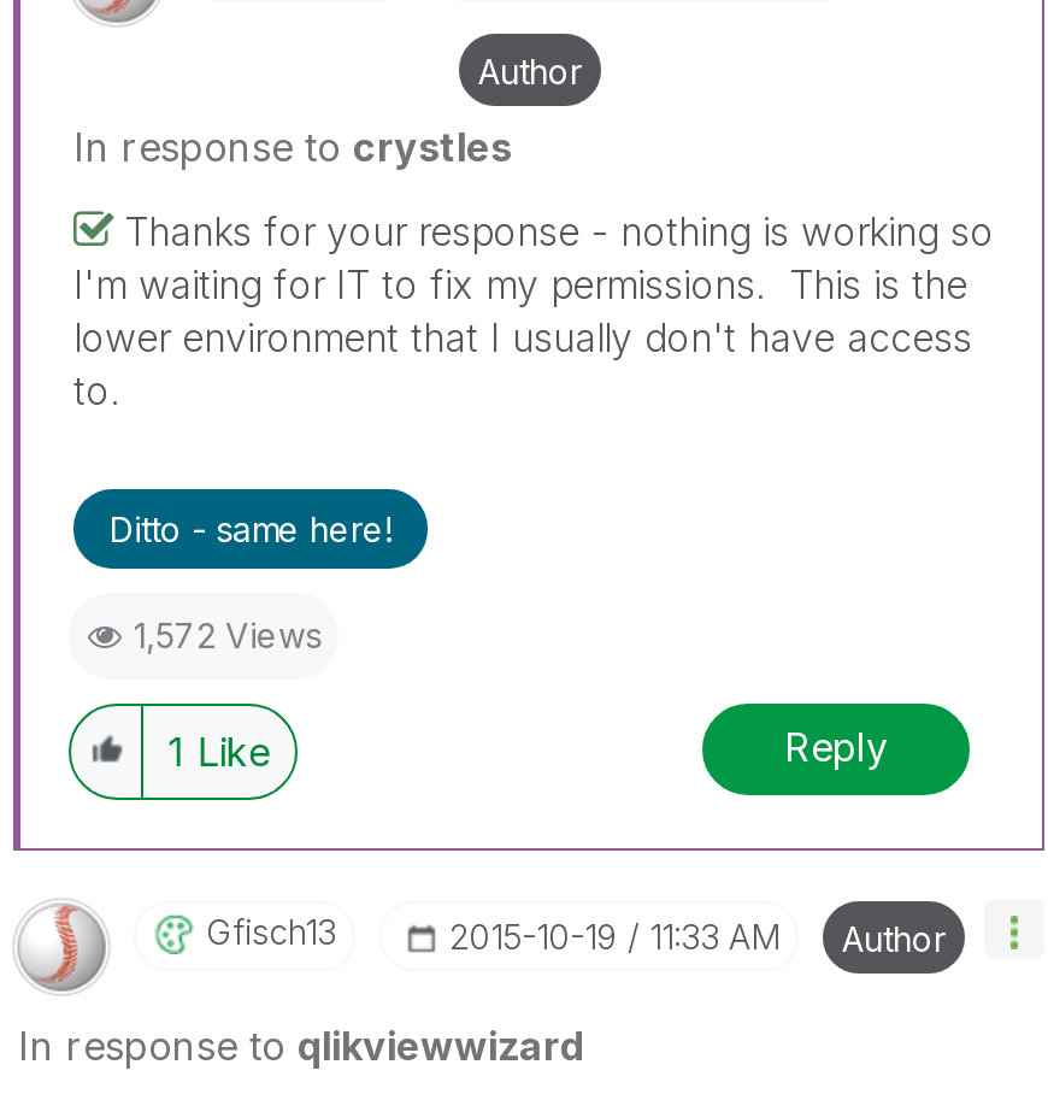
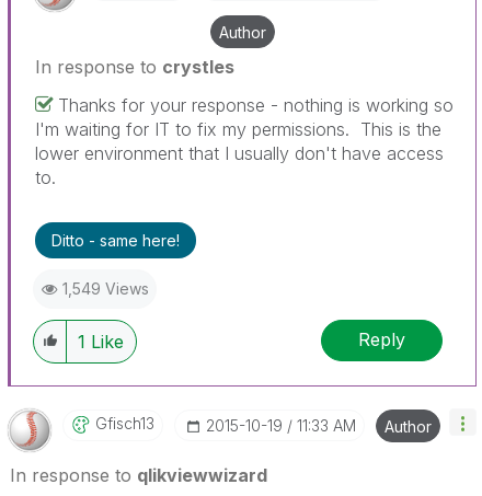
[134,613,322,654] 1,572 Views -> [62,279,149,297] 1,549 Views

